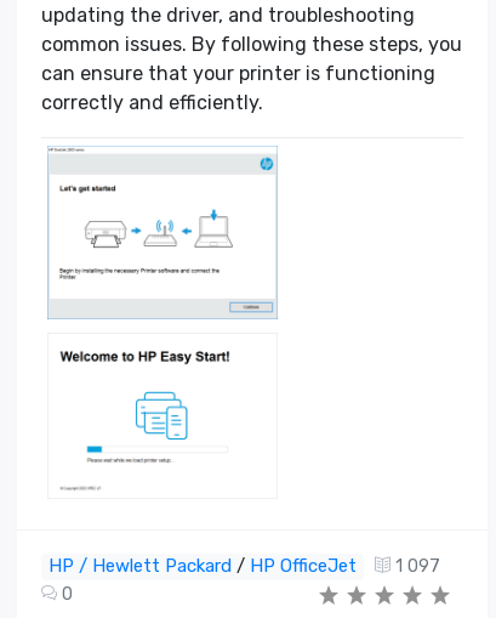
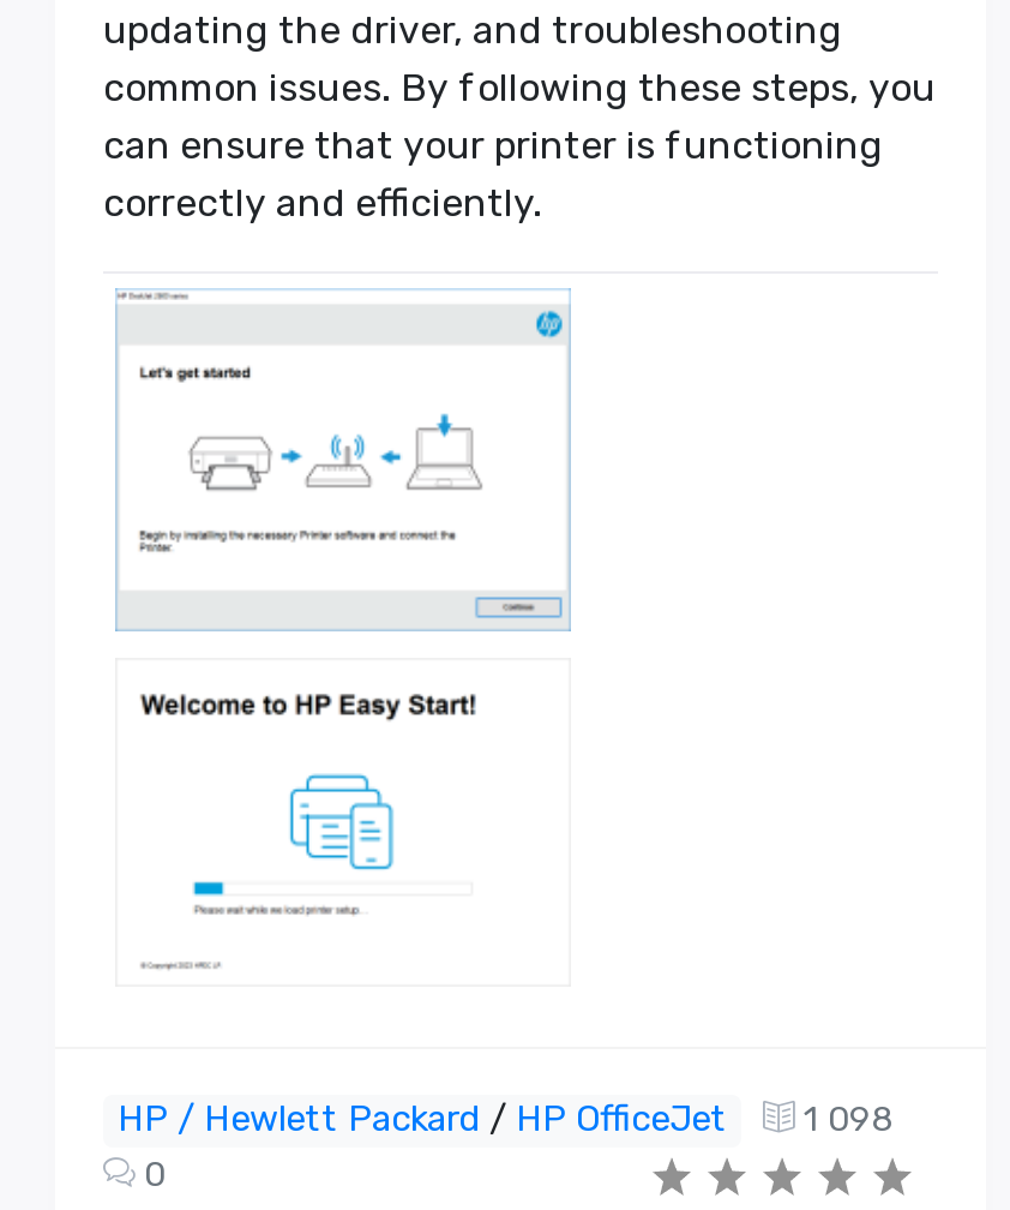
[49,555,440,577] HP / Hewlett Packard / HP OfficeJet 1 097 -> [118,1098,892,1141] HP / Hewlett Packard / HP OfficeJet 1 098

